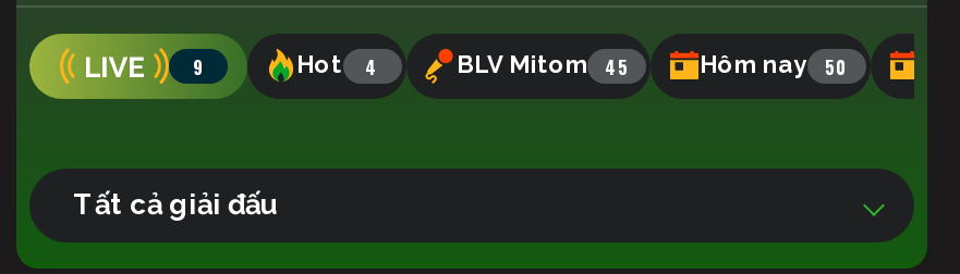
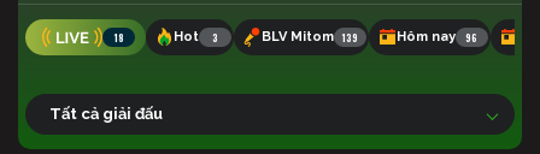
[193,52,204,78] 9 -> [114,29,124,44] 18
[365,50,629,78] 4 | BLV Mitom | 45 -> [212,28,358,44] 3 | BLV Mitom 139
[700,50,847,78] Hôm nay 50 -> [396,28,477,44] Hôm nay 96

